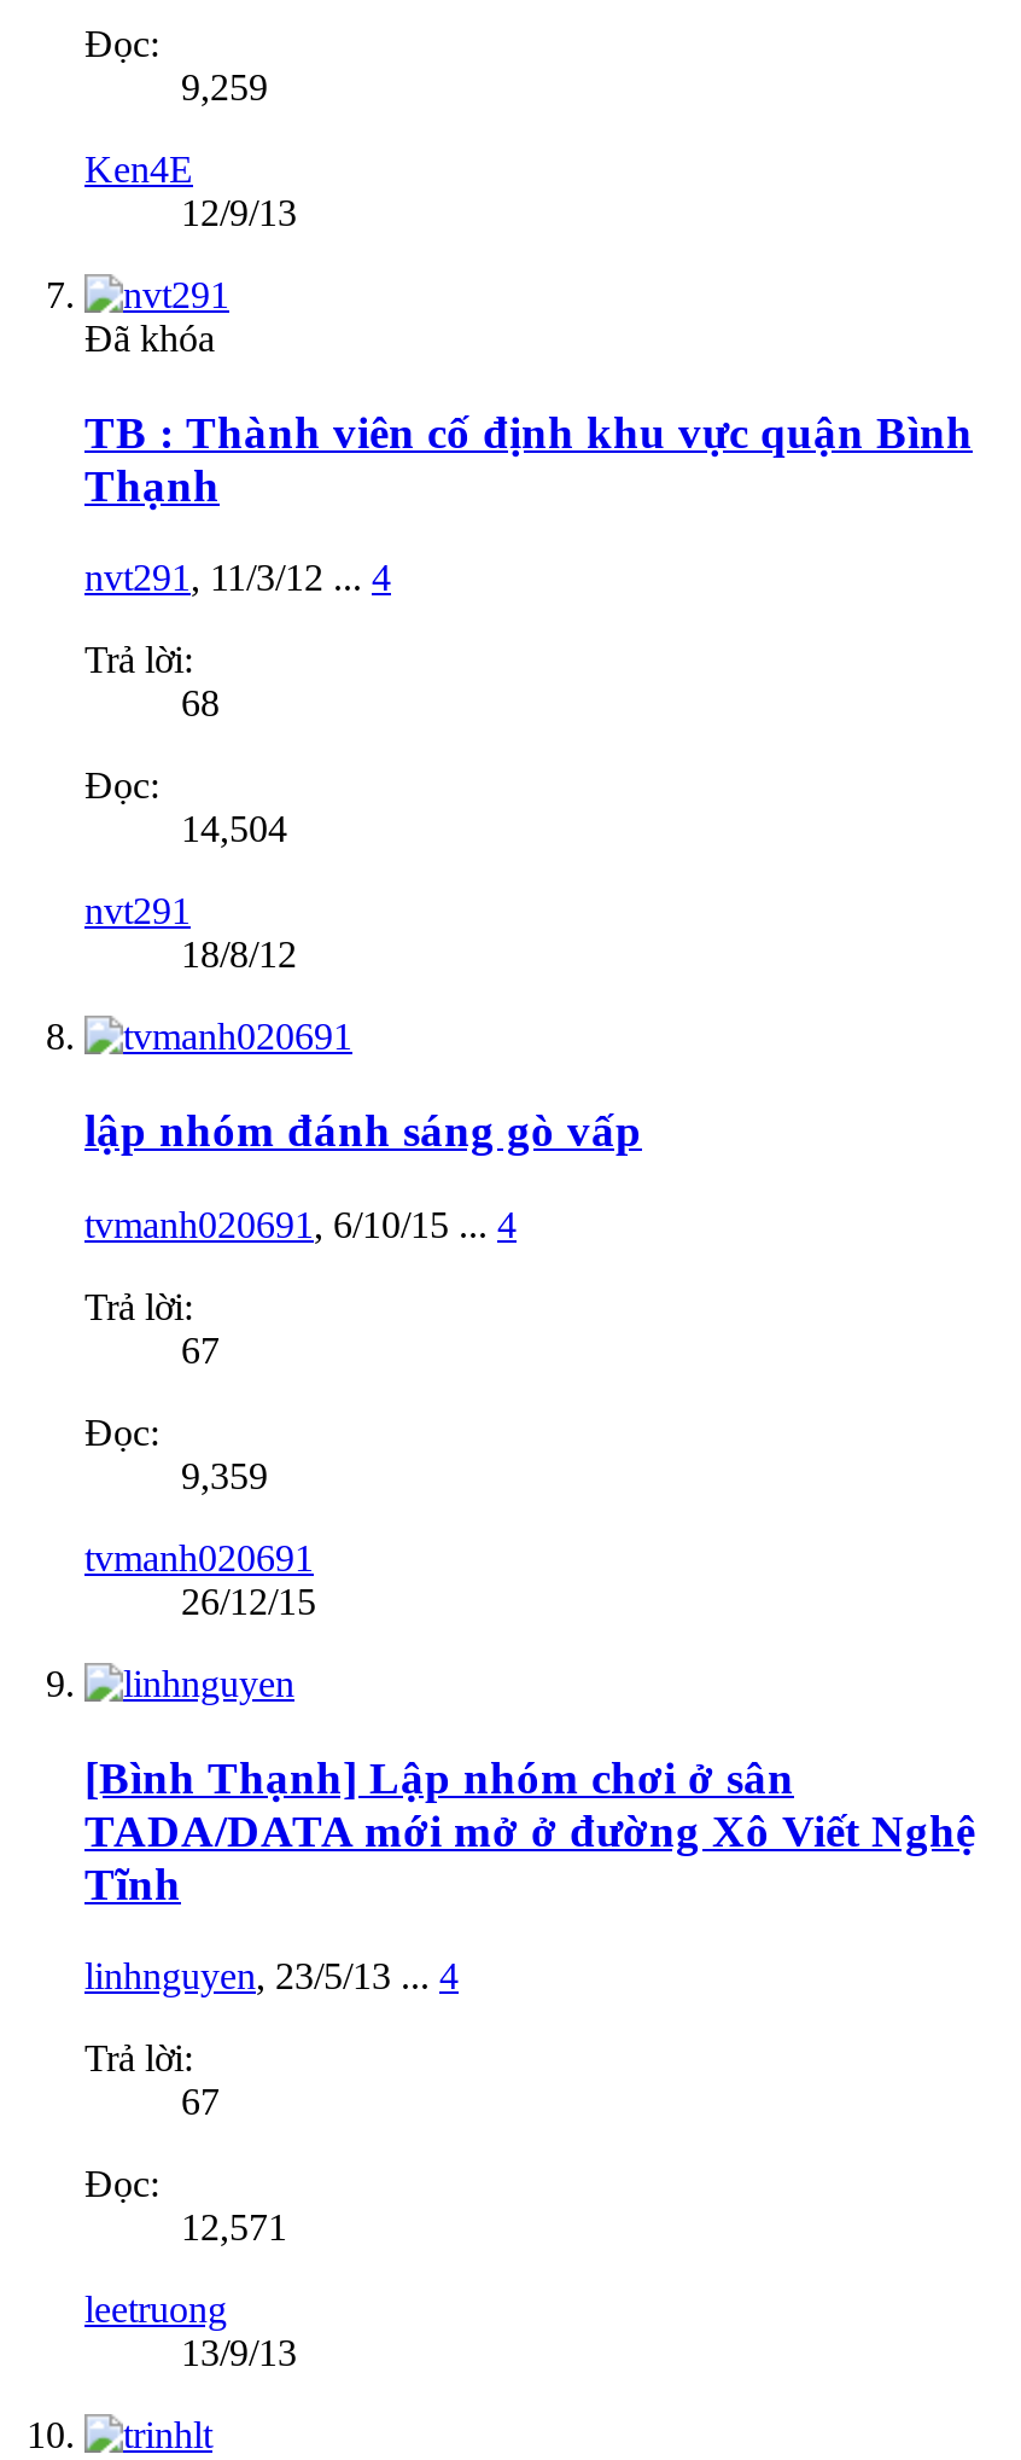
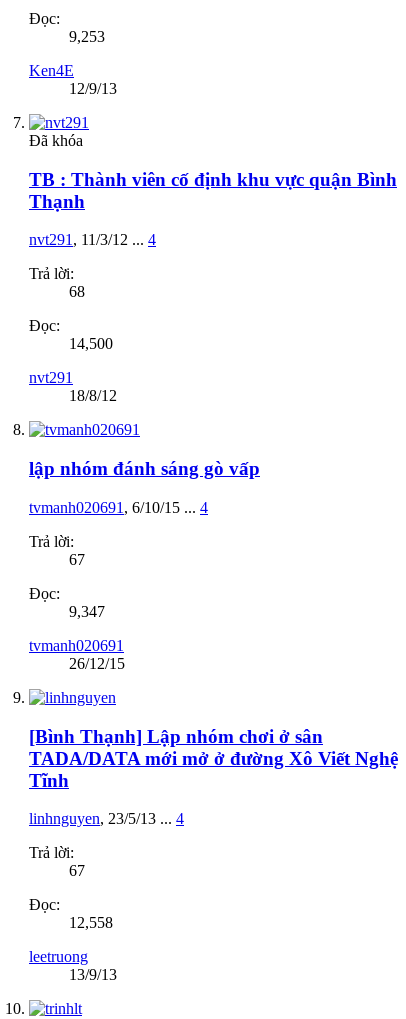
[181,66,268,107] 9,259 -> [69,28,105,45] 9,253
[181,809,287,850] 14,504 -> [69,335,113,352] 14,500
[181,1455,268,1496] 9,359 -> [69,603,105,620] 9,347
[181,2207,287,2248] 12,571 -> [69,914,113,931] 12,558

